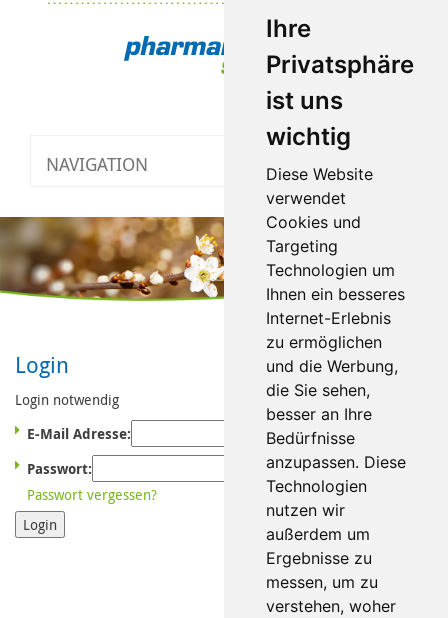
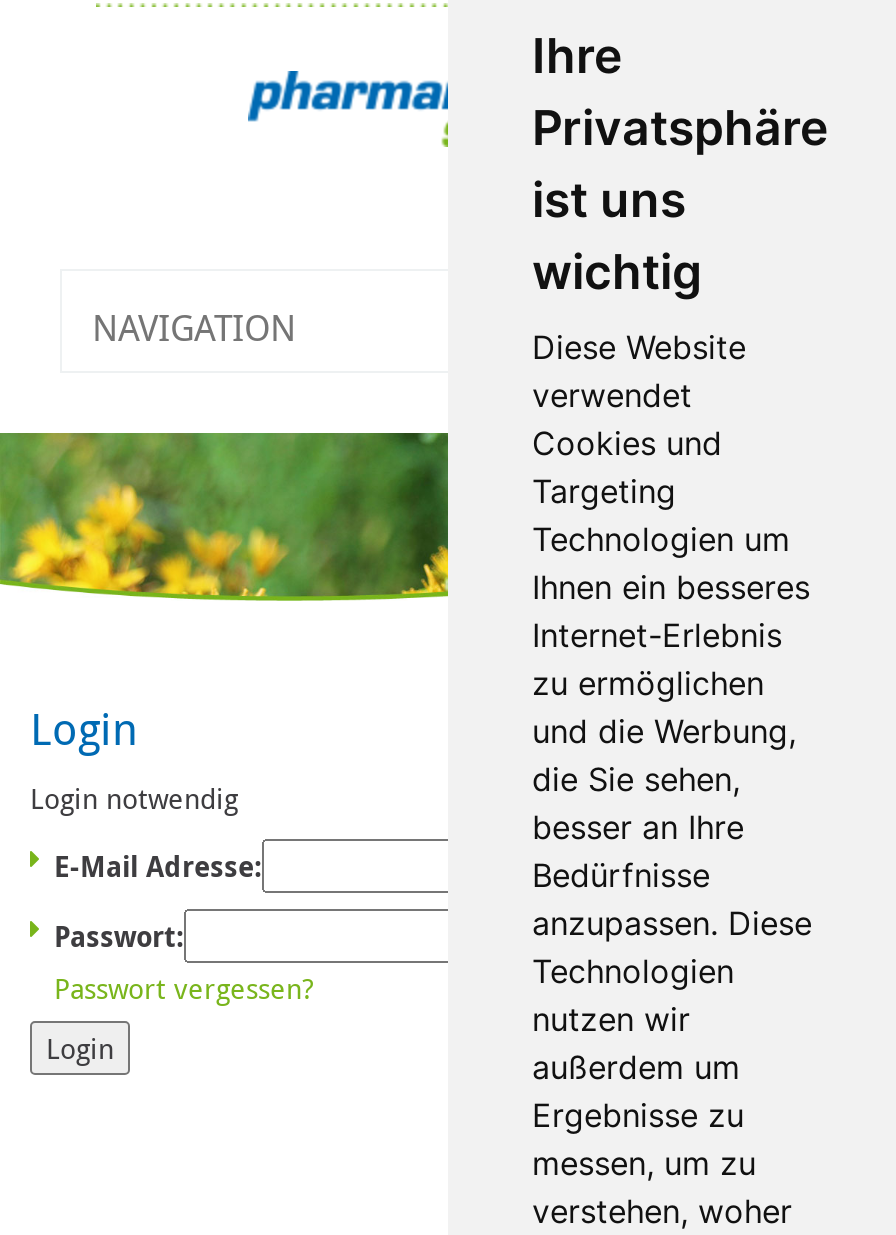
[3,216,225,299] [image] -> [6,431,450,597] [image]

